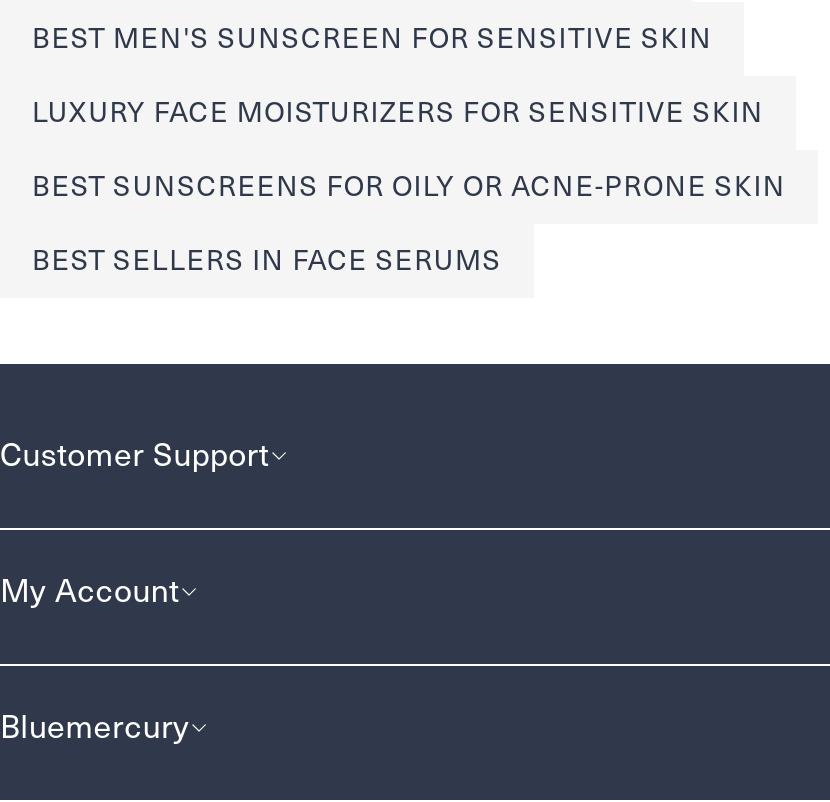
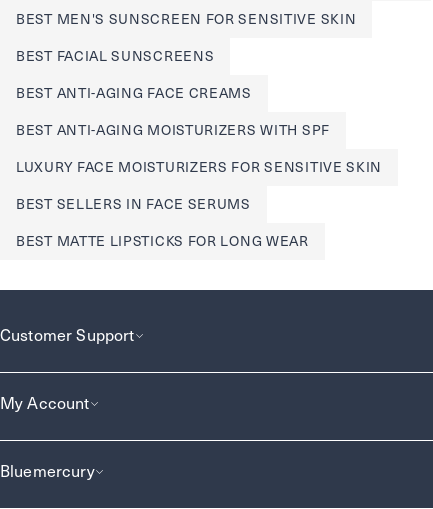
none -> [16,47,330,139] BEST FACIAL SUNSCREENS | BEST ANTI-AGING FACE CREAMS | BEST ANTI-AGING MOISTURIZERS WITH SPF
[32,168,786,204] BEST SUNSCREENS FOR OILY OR ACNE-PRONE SKIN -> none
none -> [16,232,309,250] BEST MATTE LIPSTICKS FOR LONG WEAR

